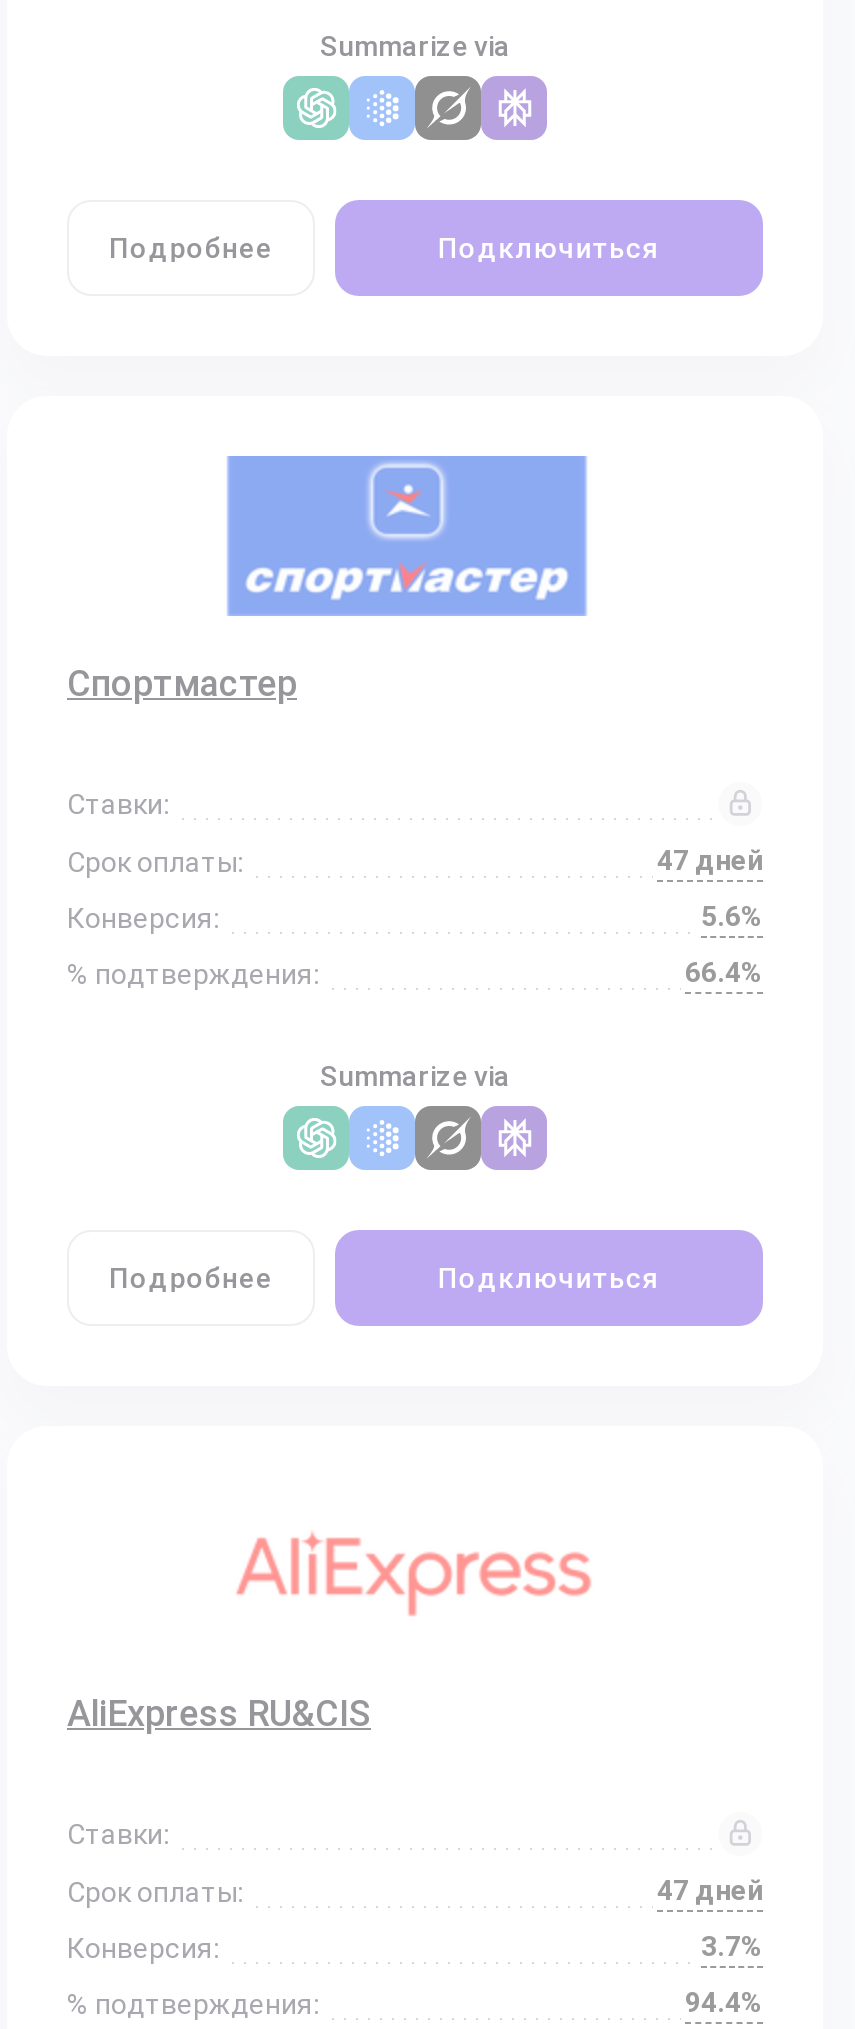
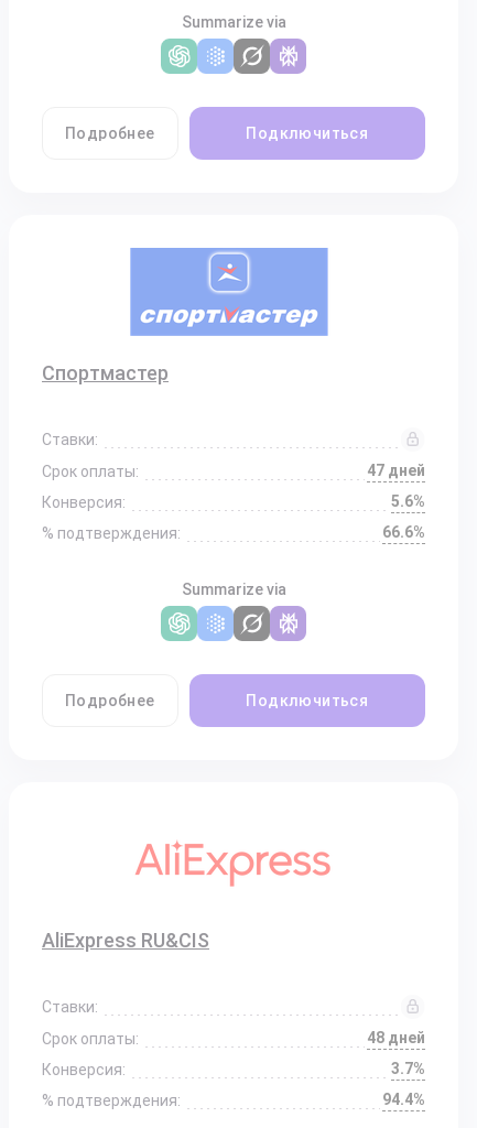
[685,956,763,988] 66.4% -> [382,523,425,541] 66.6%
[657,1874,763,1906] 47 дней -> [367,1029,425,1046] 48 дней

